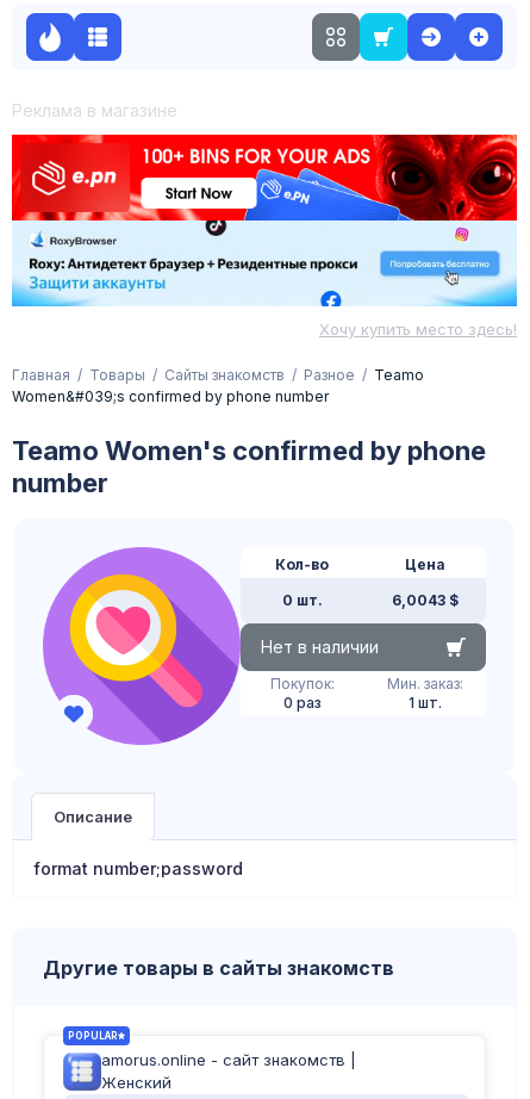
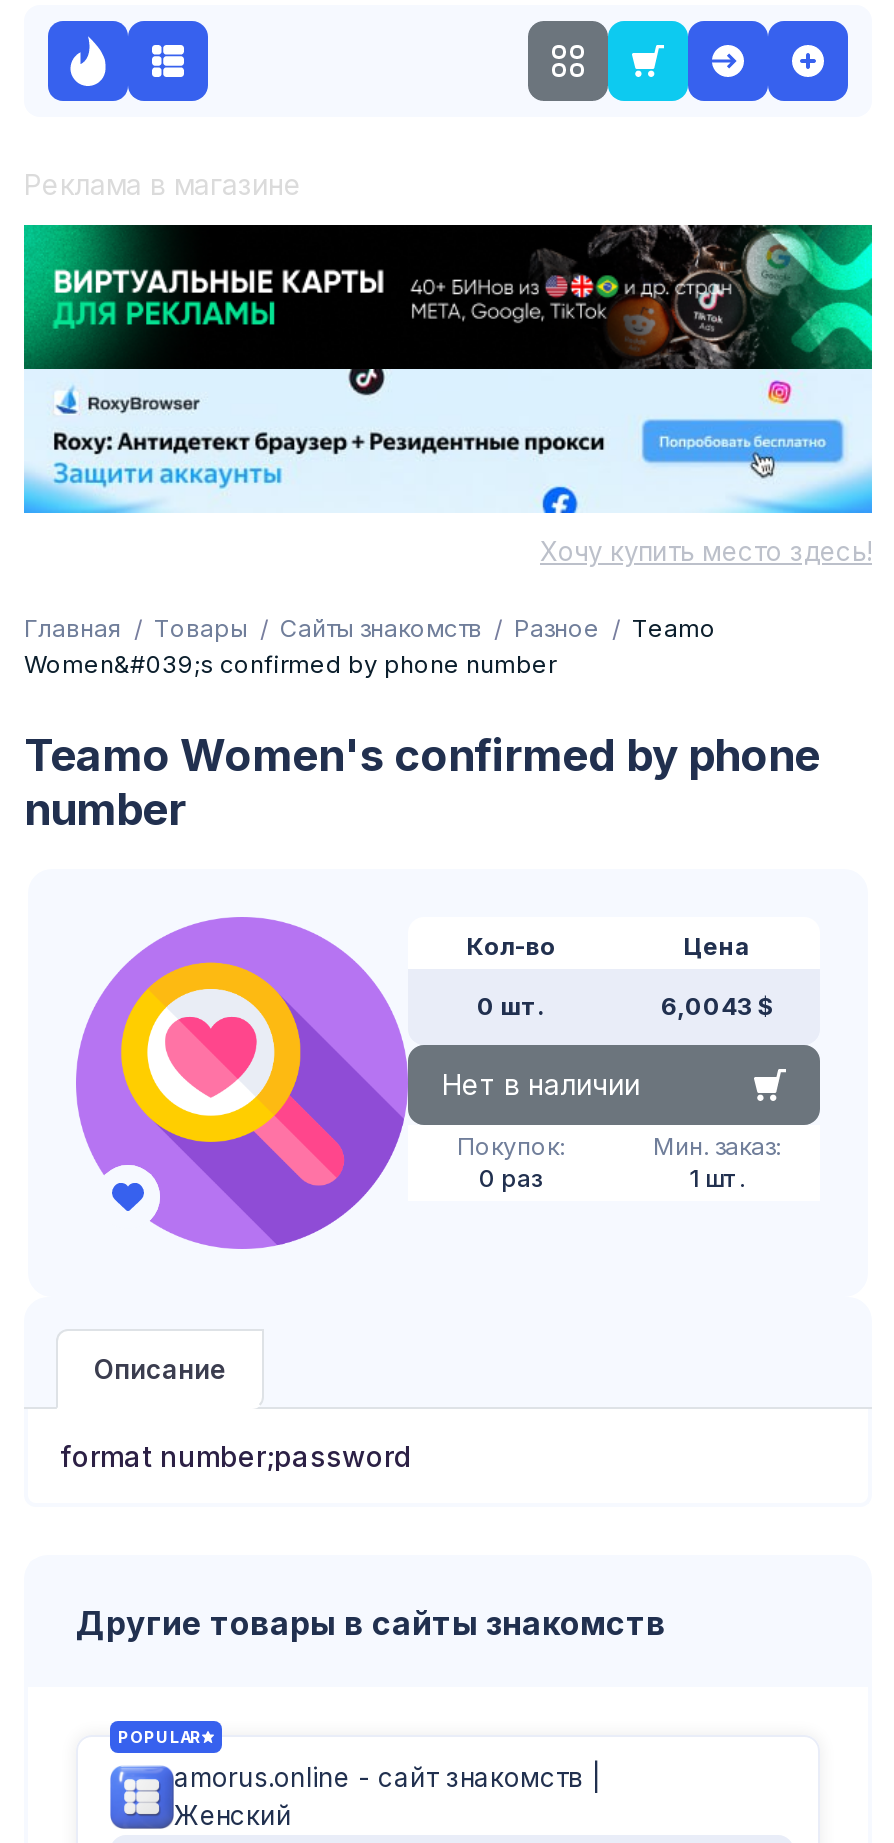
[11,134,518,222] [image] -> [22,223,874,371] [image]

